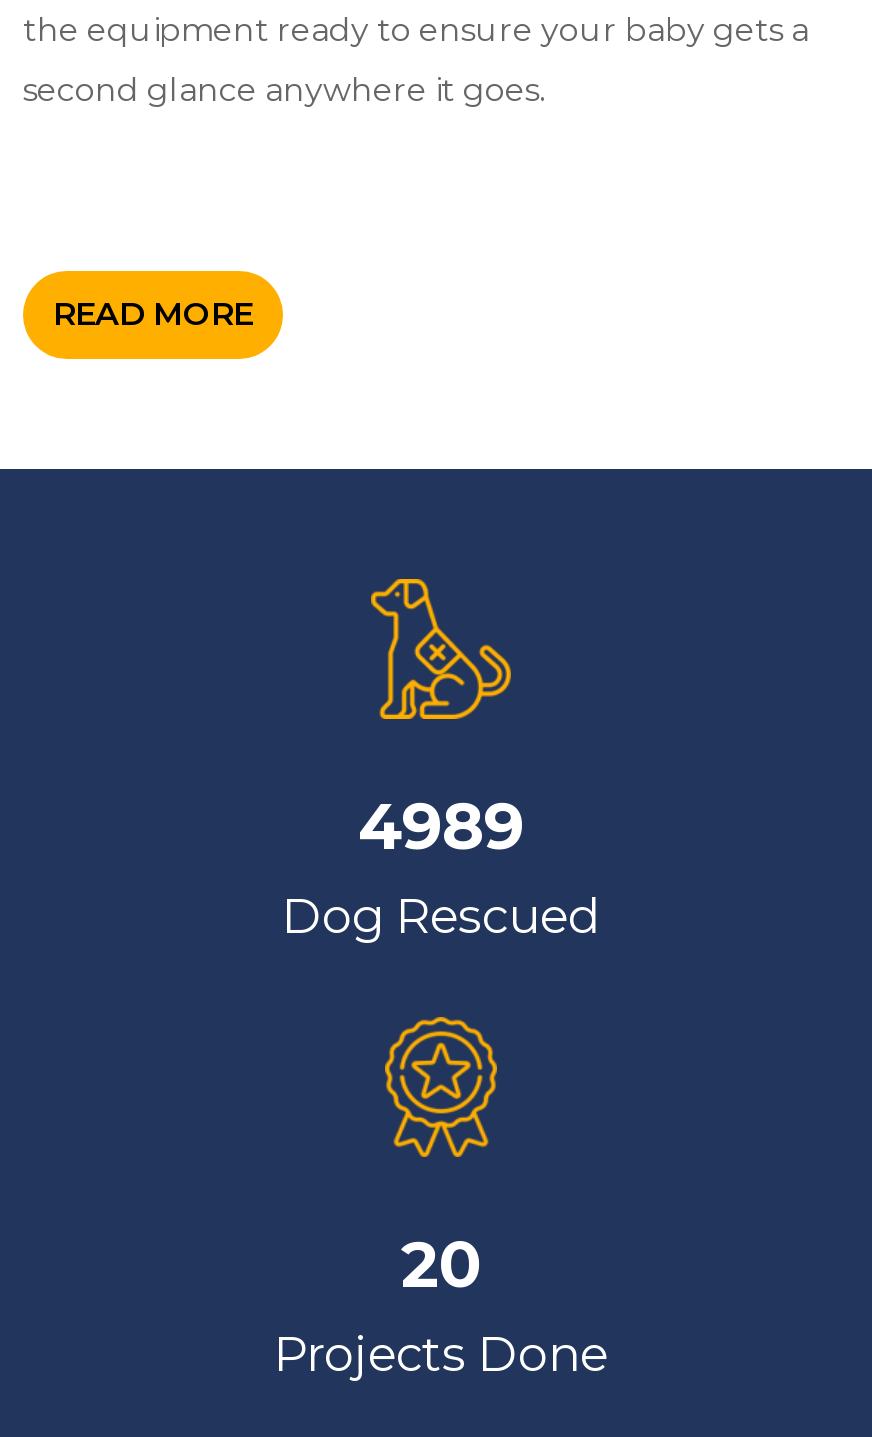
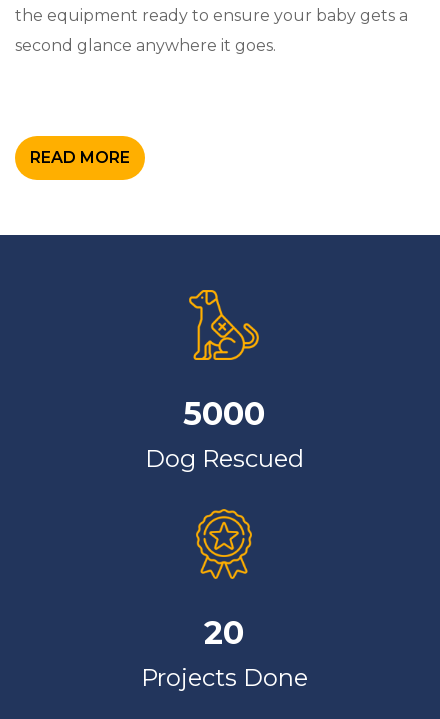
[358,788,524,866] 4989 -> [183,394,265,433] 5000

